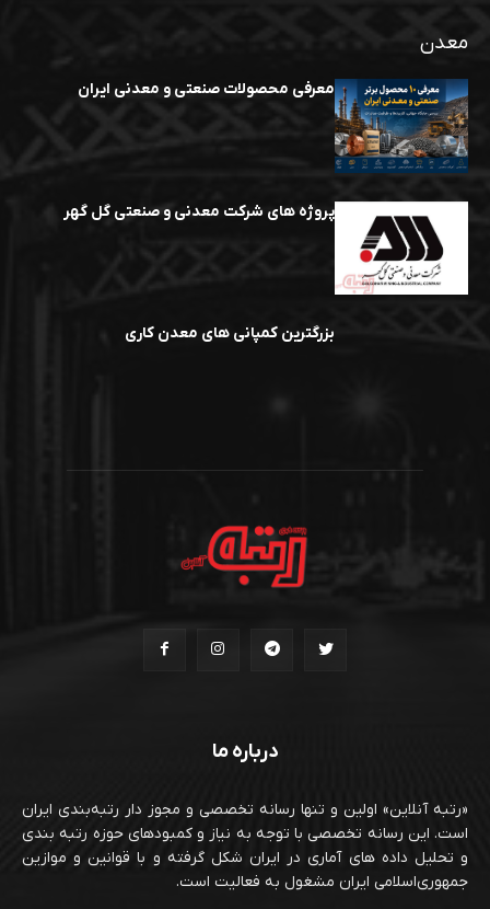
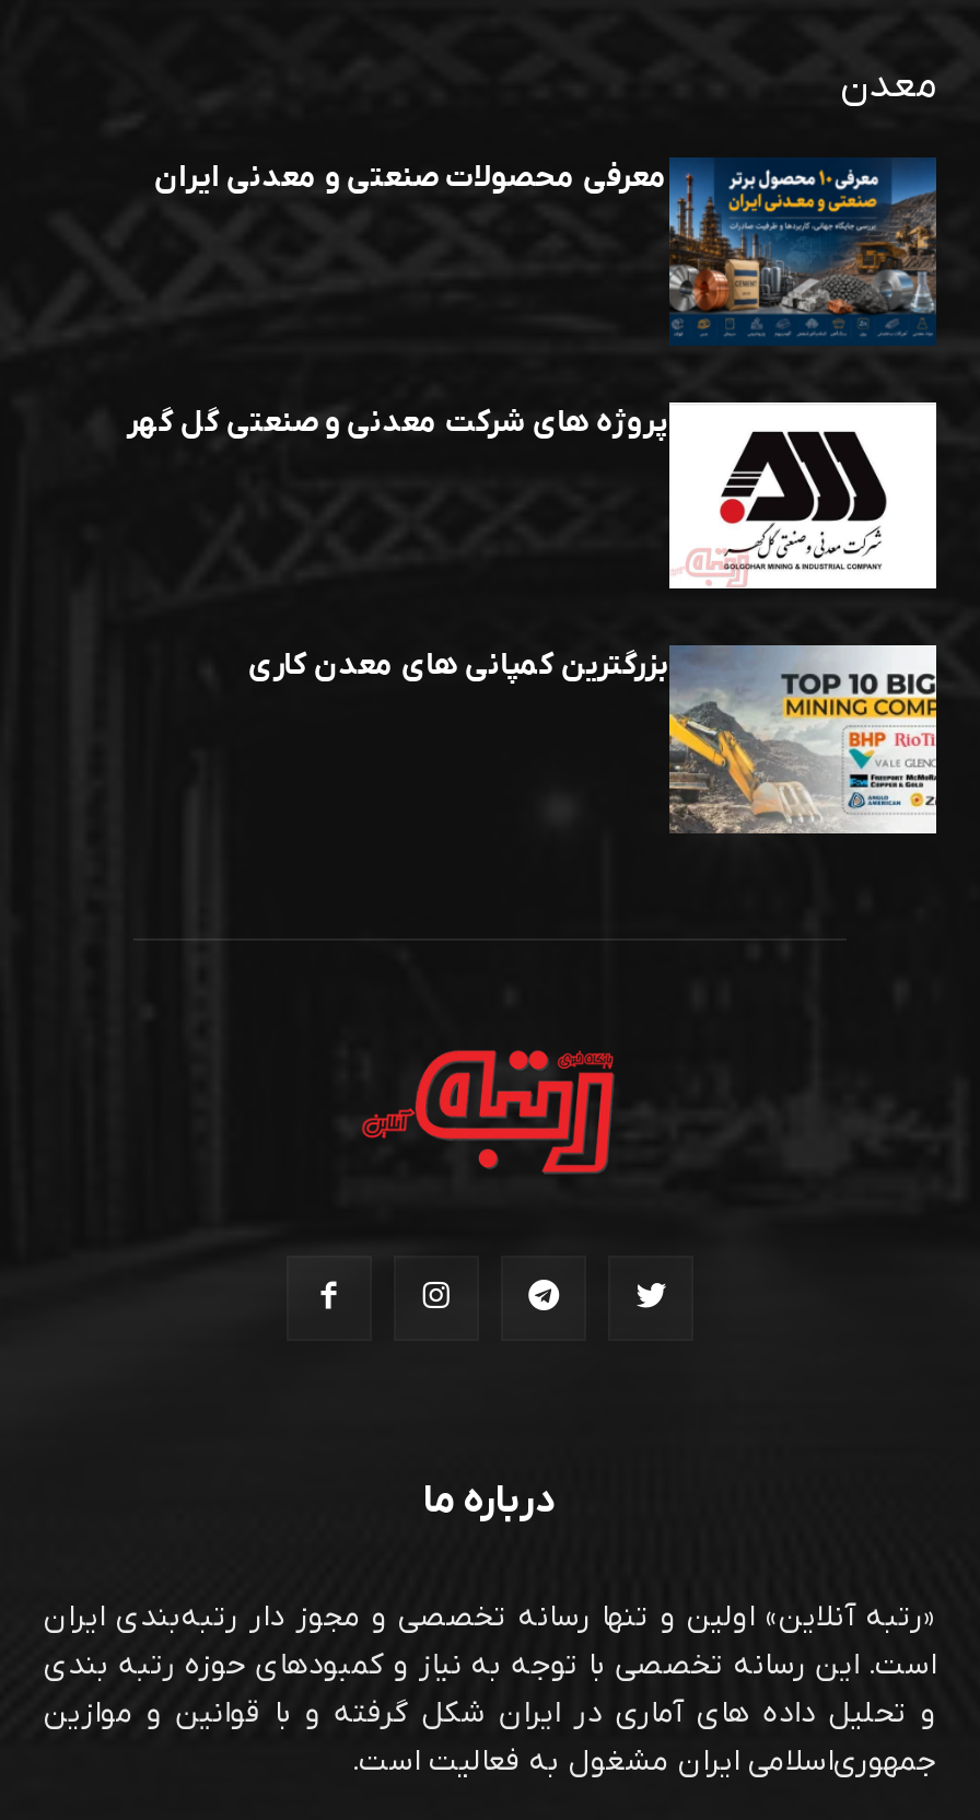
none -> [667,643,938,836] [image]

